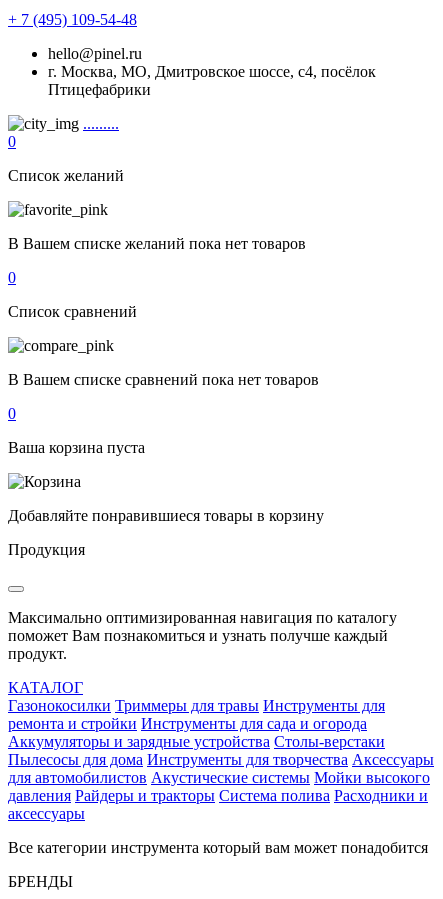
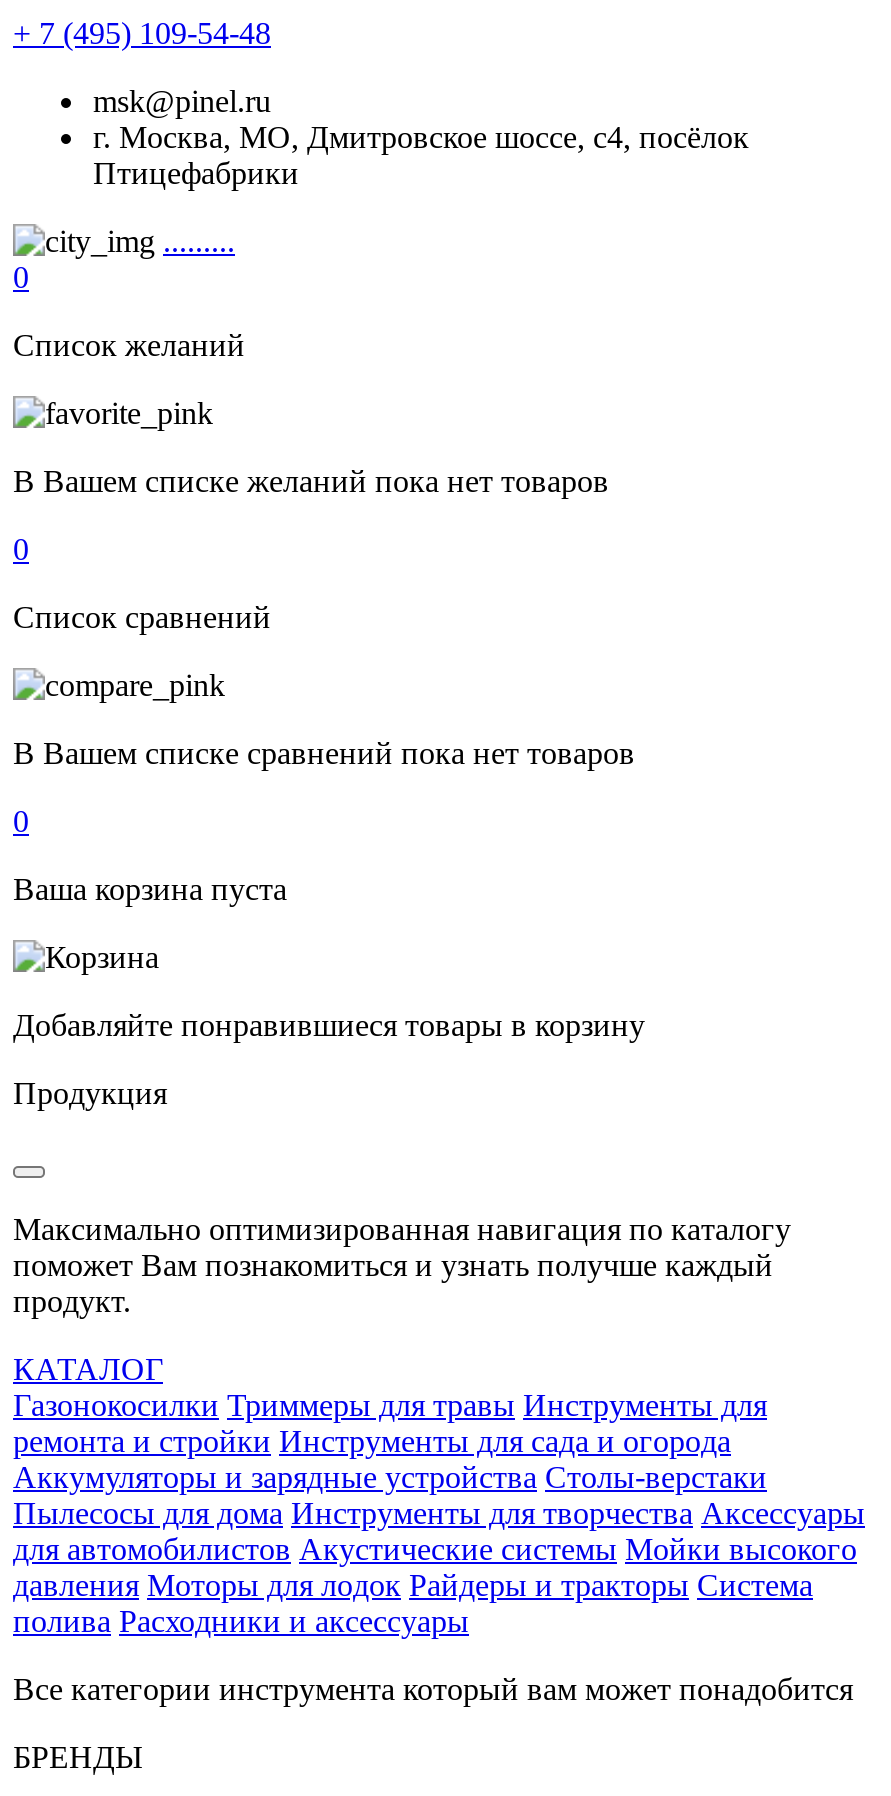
[48,45,142,62] hello@pinel.ru -> [93,84,271,118] msk@pinel.ru
[8,787,428,822] давления Райдеры и тракторы Система полива Расходники и | аксессуары -> [13,1568,813,1638] давления Моторы для лодок Райдеры и тракторы Система | полива Расходники и аксессуары

